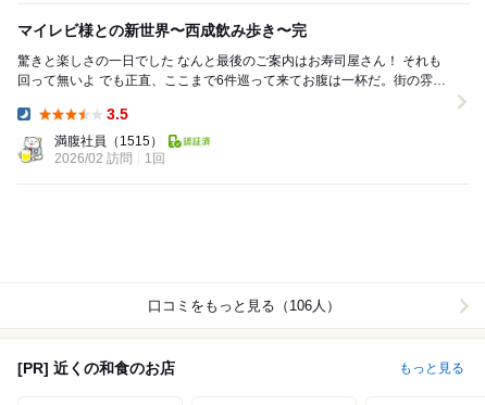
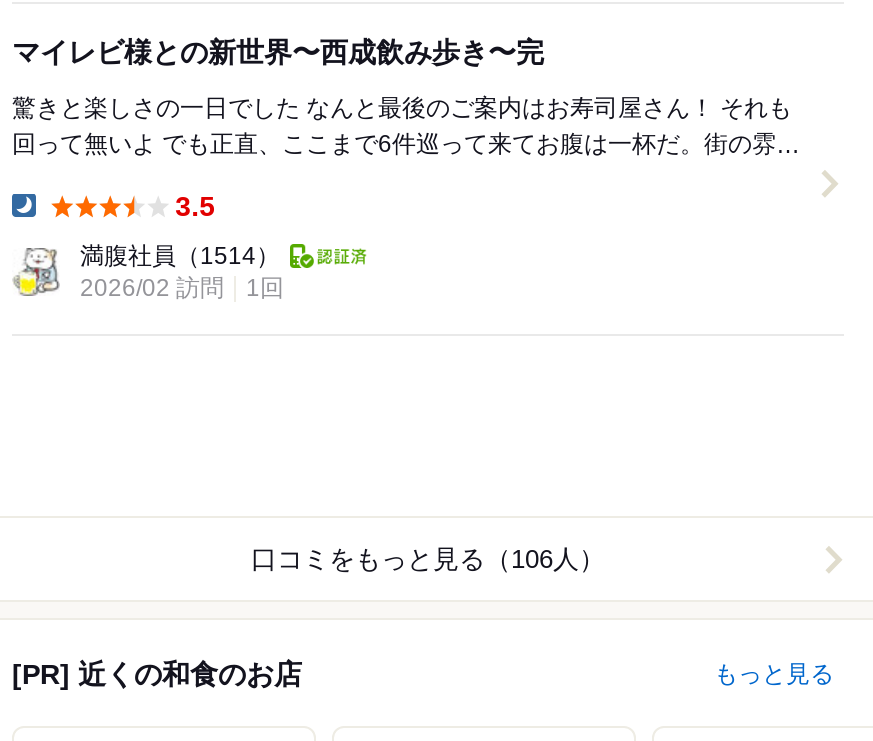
[54,134,163,149] 満腹社員（1515） -> [80,243,280,271] 満腹社員（1514）

